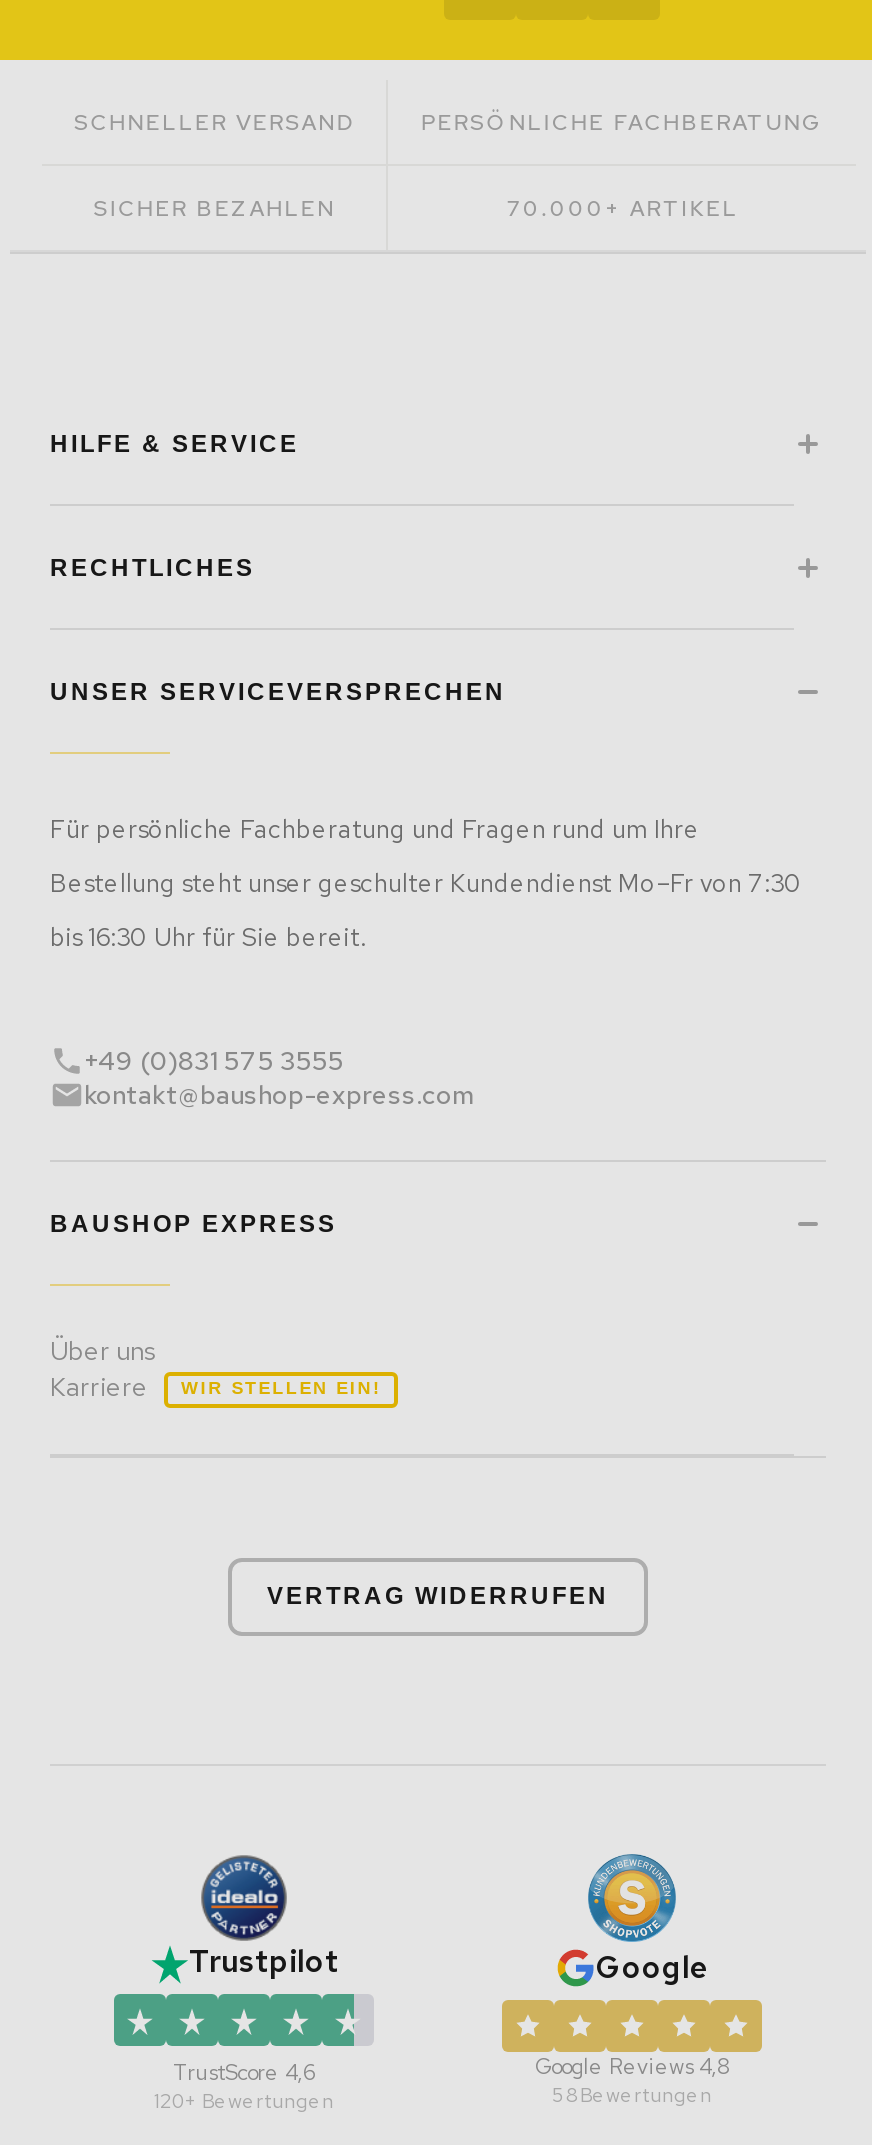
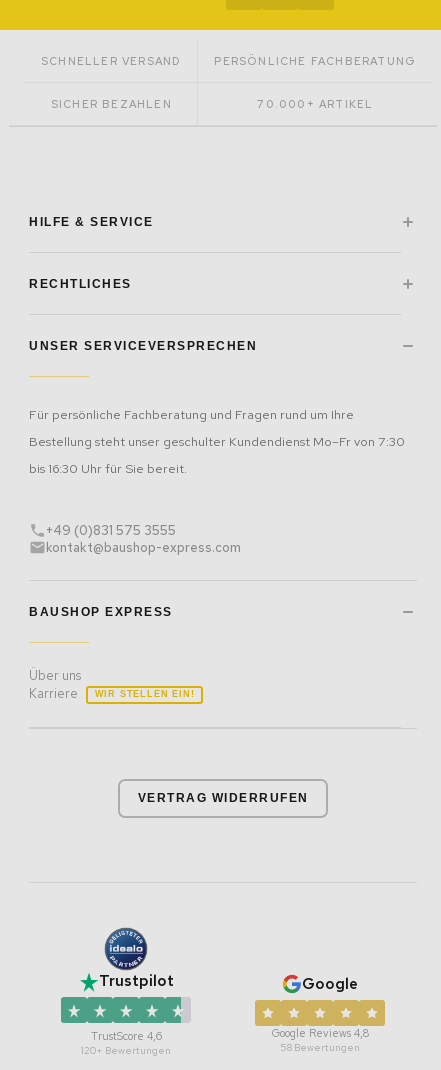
[586,1852,678,1942] [image] -> none

